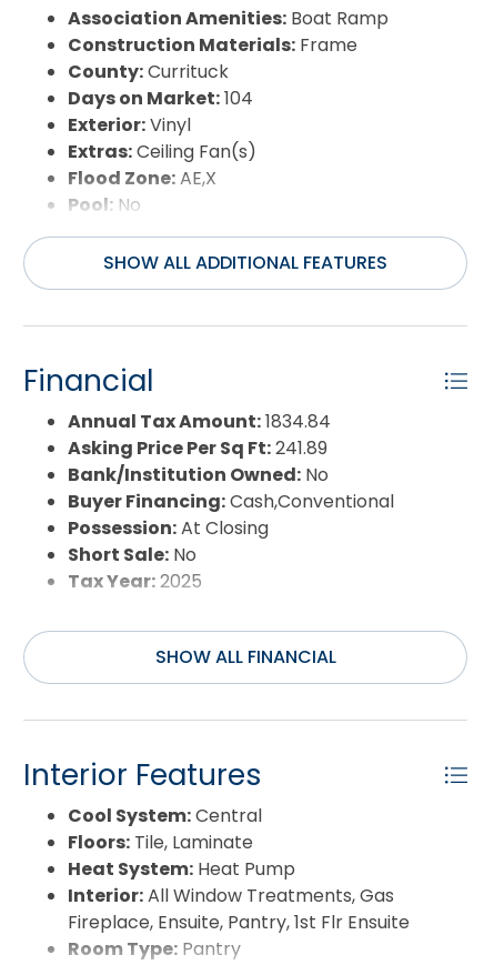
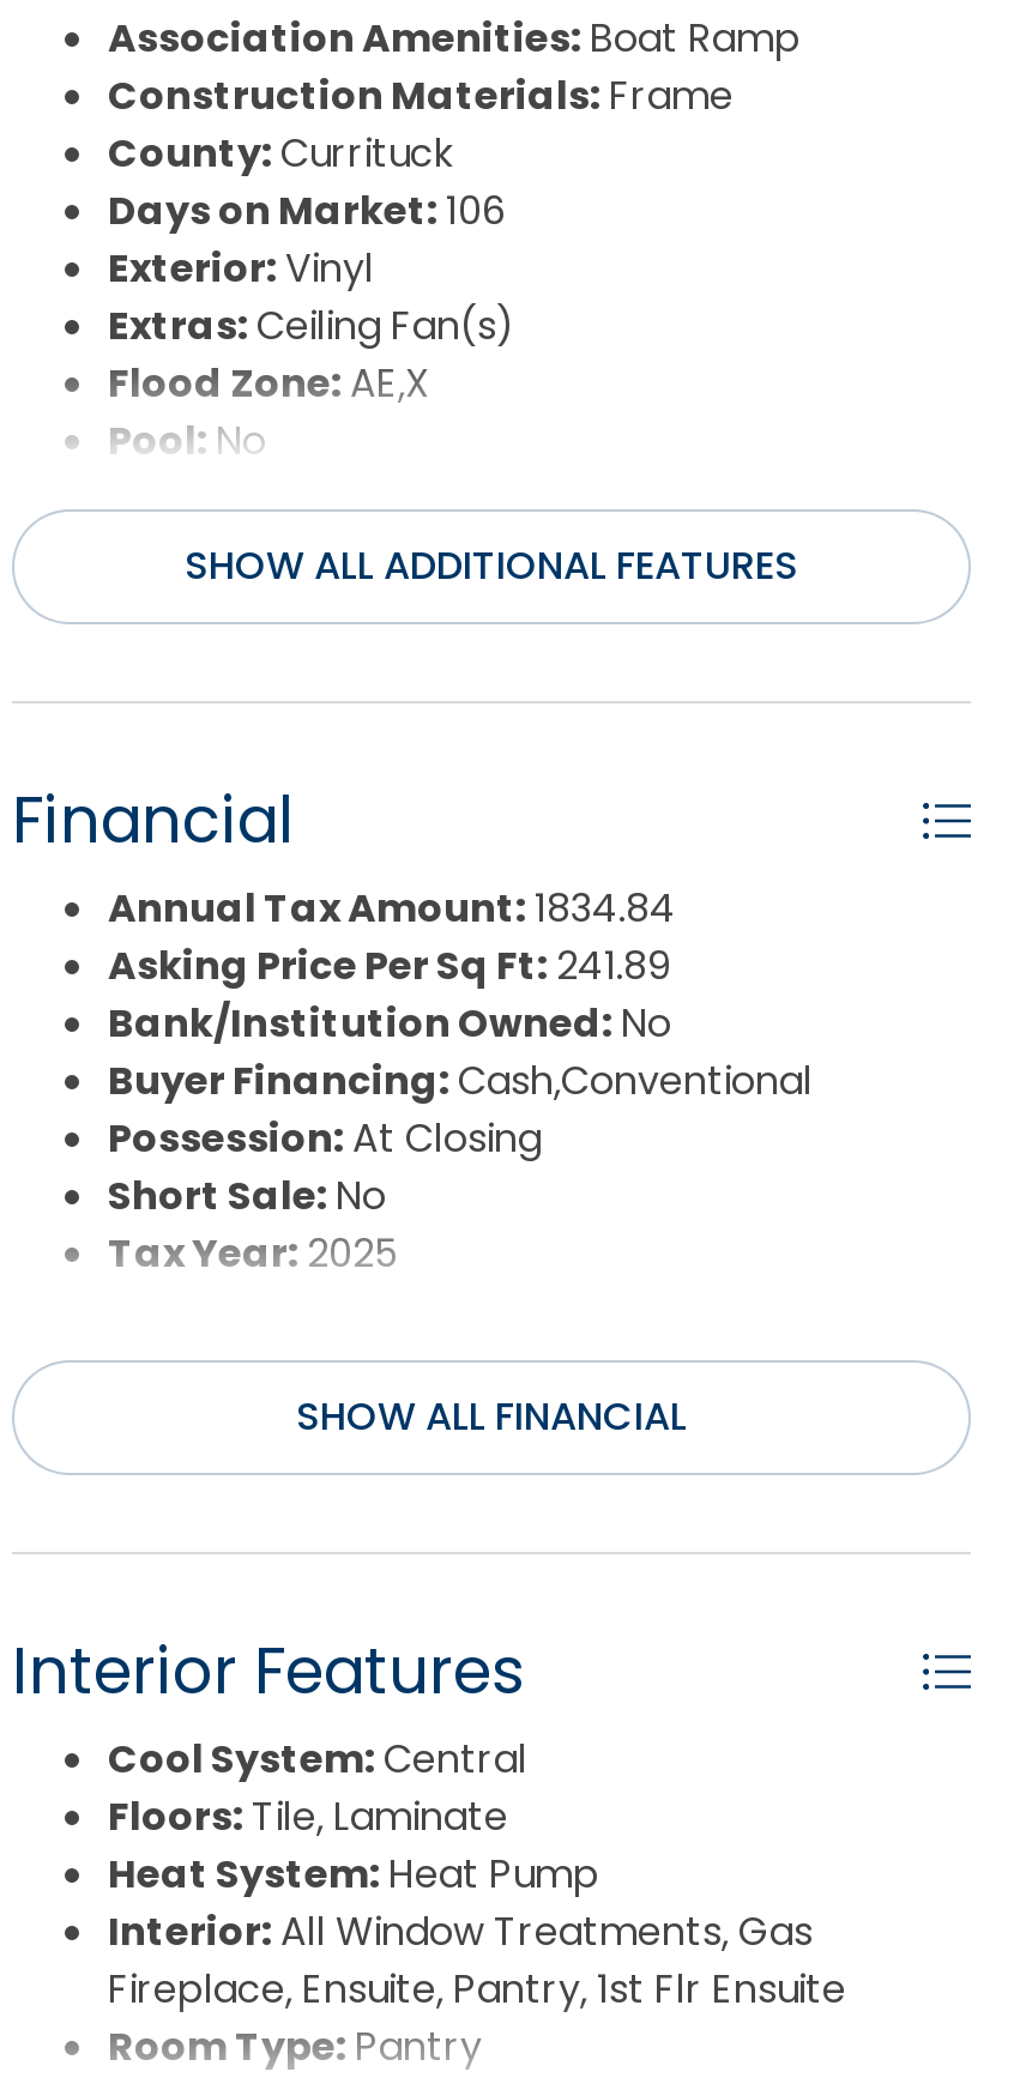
[68,86,253,111] Days on Market: 104 -> [108,183,506,238] Days on Market: 106

